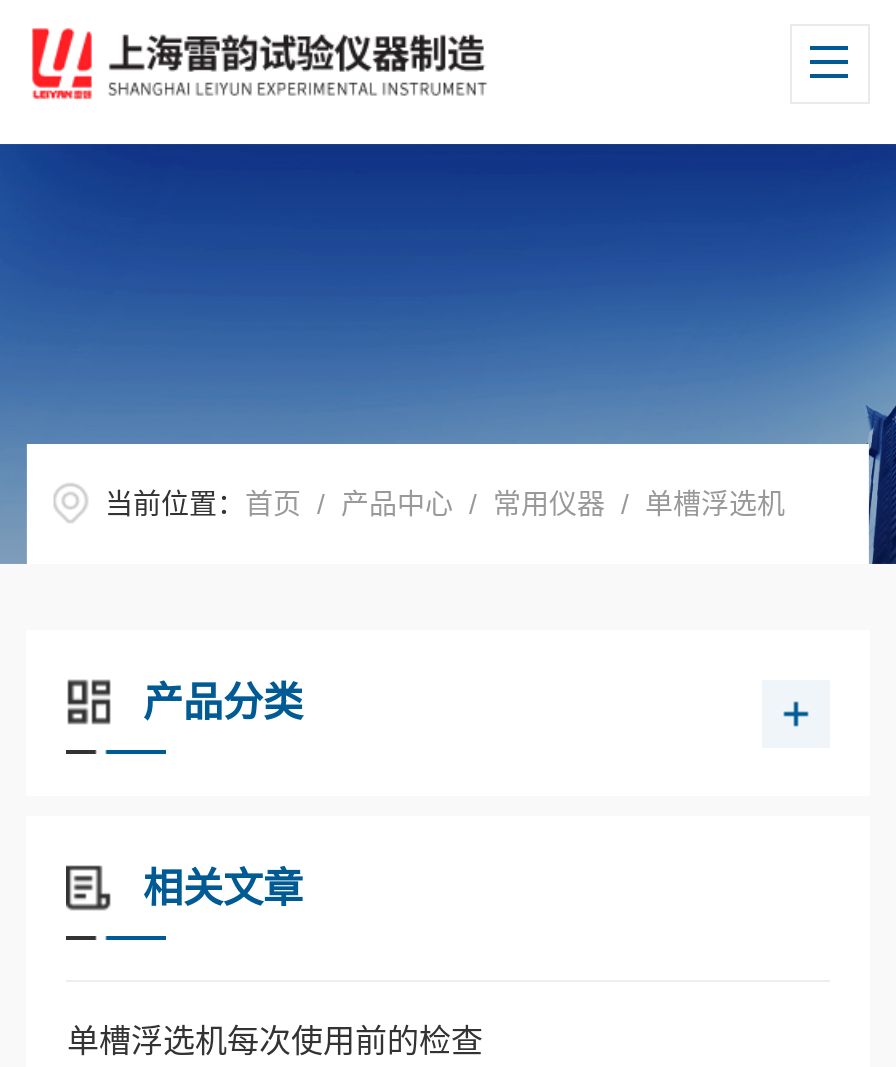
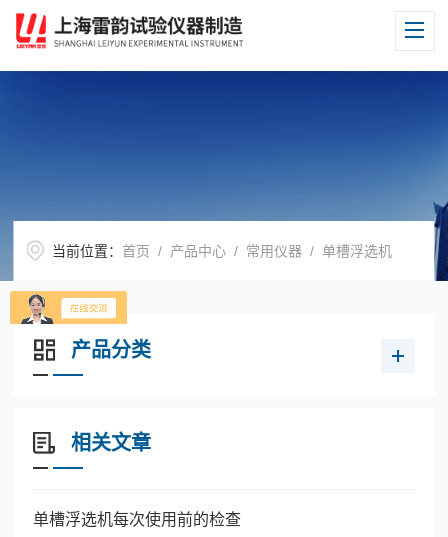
none -> [9,290,128,325] [image]

